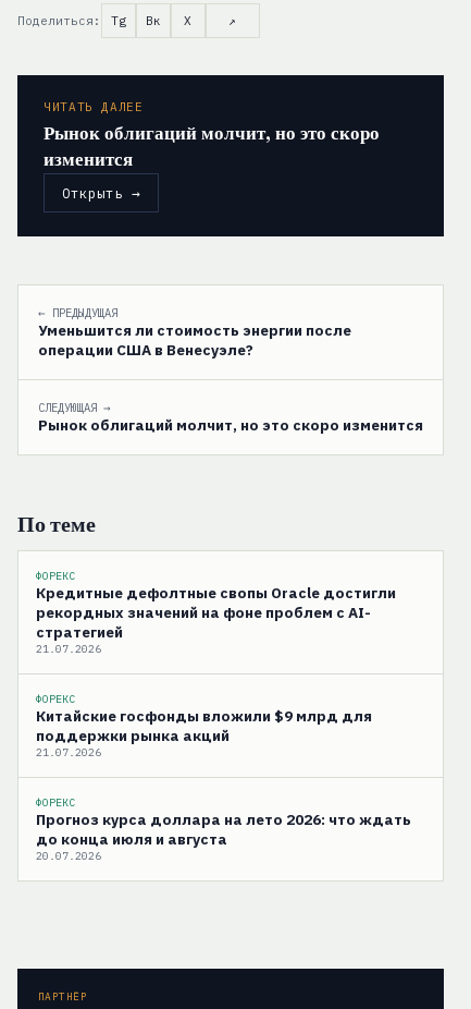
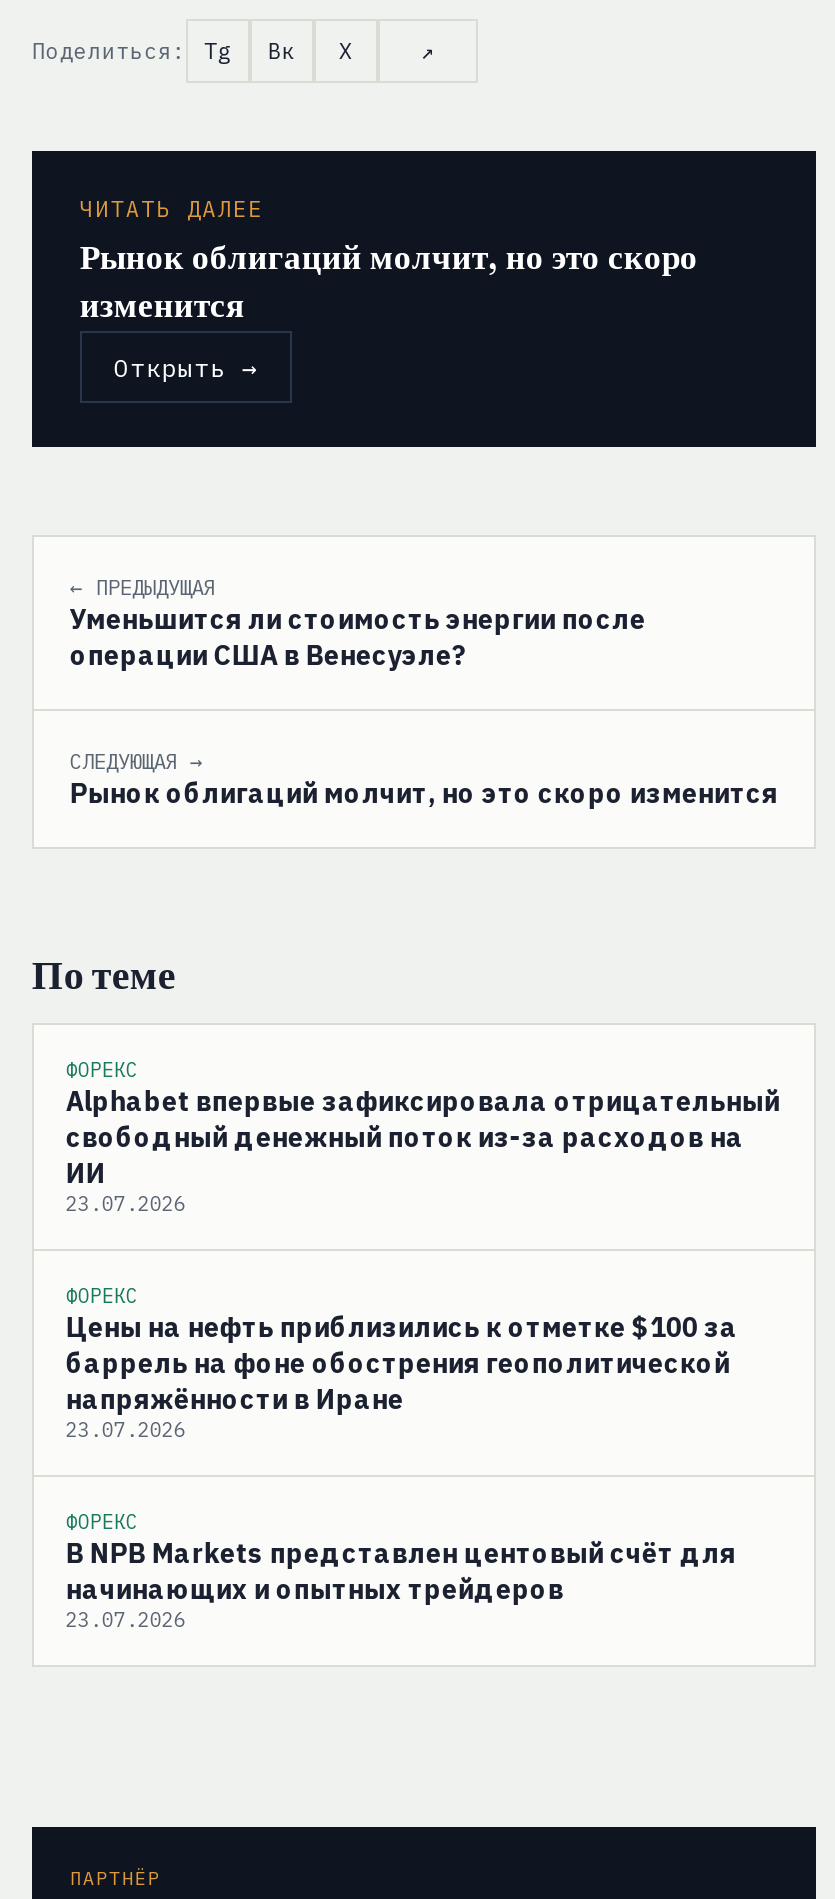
[36,583,396,656] Кредитные дефолтные свопы Oracle достигли | рекордных значений на фоне проблем с AI- | стратегией | 21.07.2026 -> [66,1083,780,1217] Alphabet впервые зафиксировала отрицательный | свободный денежный поток из-за расходов на | ИИ | 23.07.2026
[36,707,372,760] Китайские госфонды вложили $9 млрд для | поддержки рынка акций | 21.07.2026 -> [66,1309,738,1443] Цены на нефть приблизились к отметке $100 за | баррель на фоне обострения геополитической | напряжённости в Иране | 23.07.2026
[36,810,411,863] Прогноз курса доллара на лето 2026: что ждать | до конца июля и августа | 20.07.2026 -> [66,1535,736,1633] В NPB Markets представлен центовый счёт для | начинающих и опытных трейдеров | 23.07.2026

